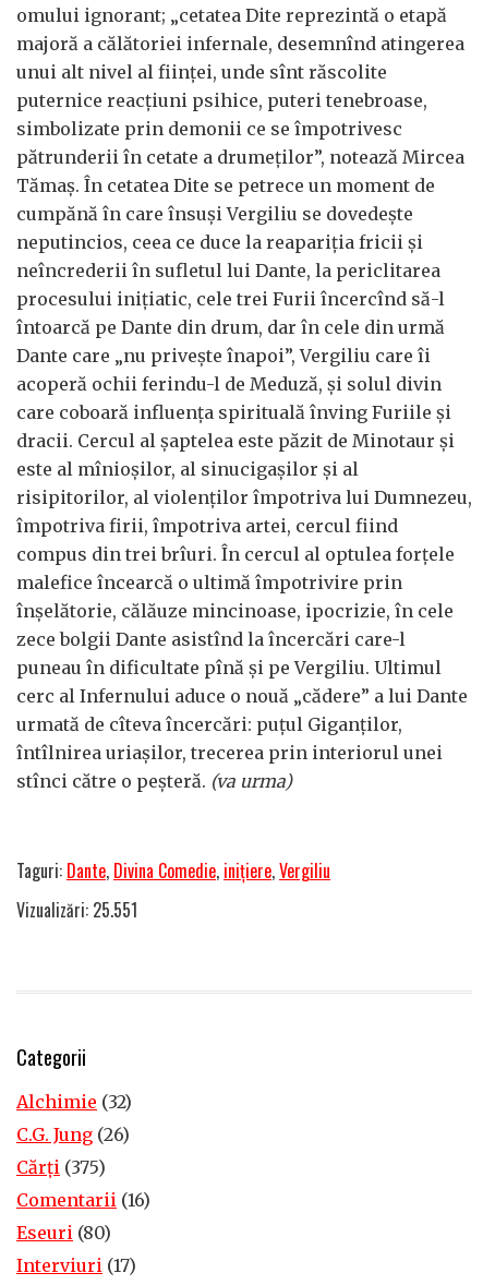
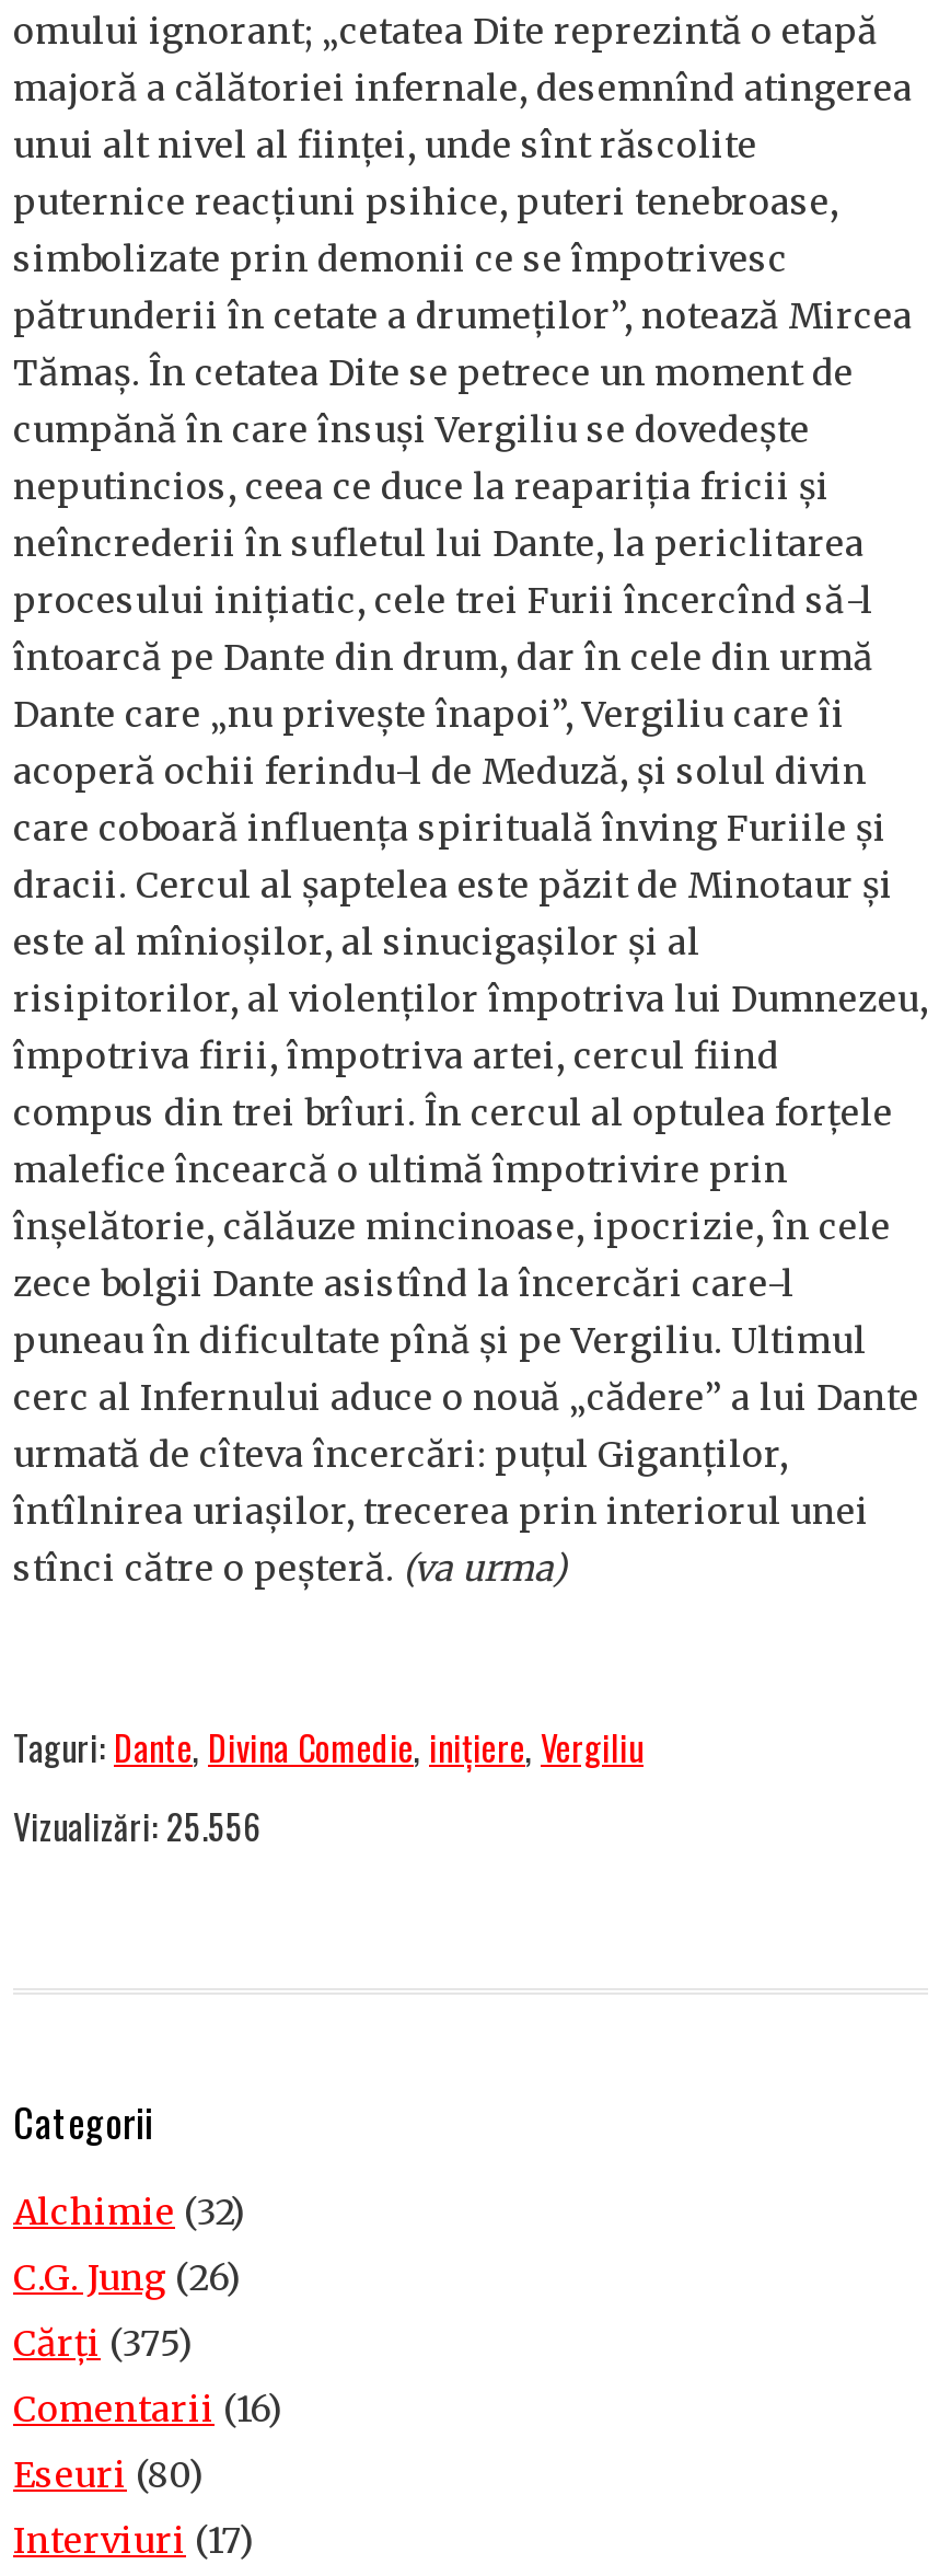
[16,897,137,923] Vizualizări: 25.551 -> [13,1800,260,1852] Vizualizări: 25.556

